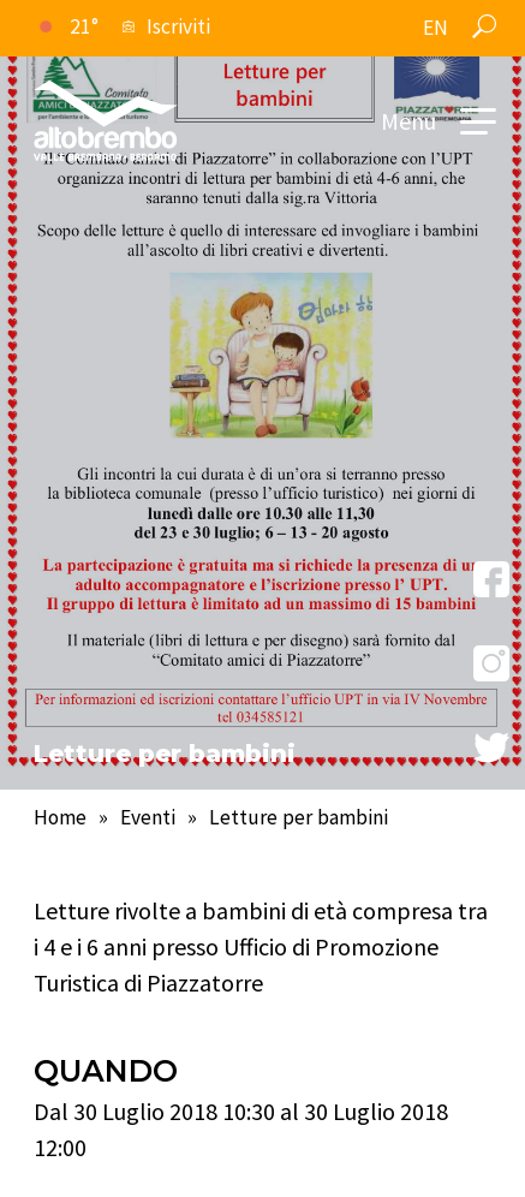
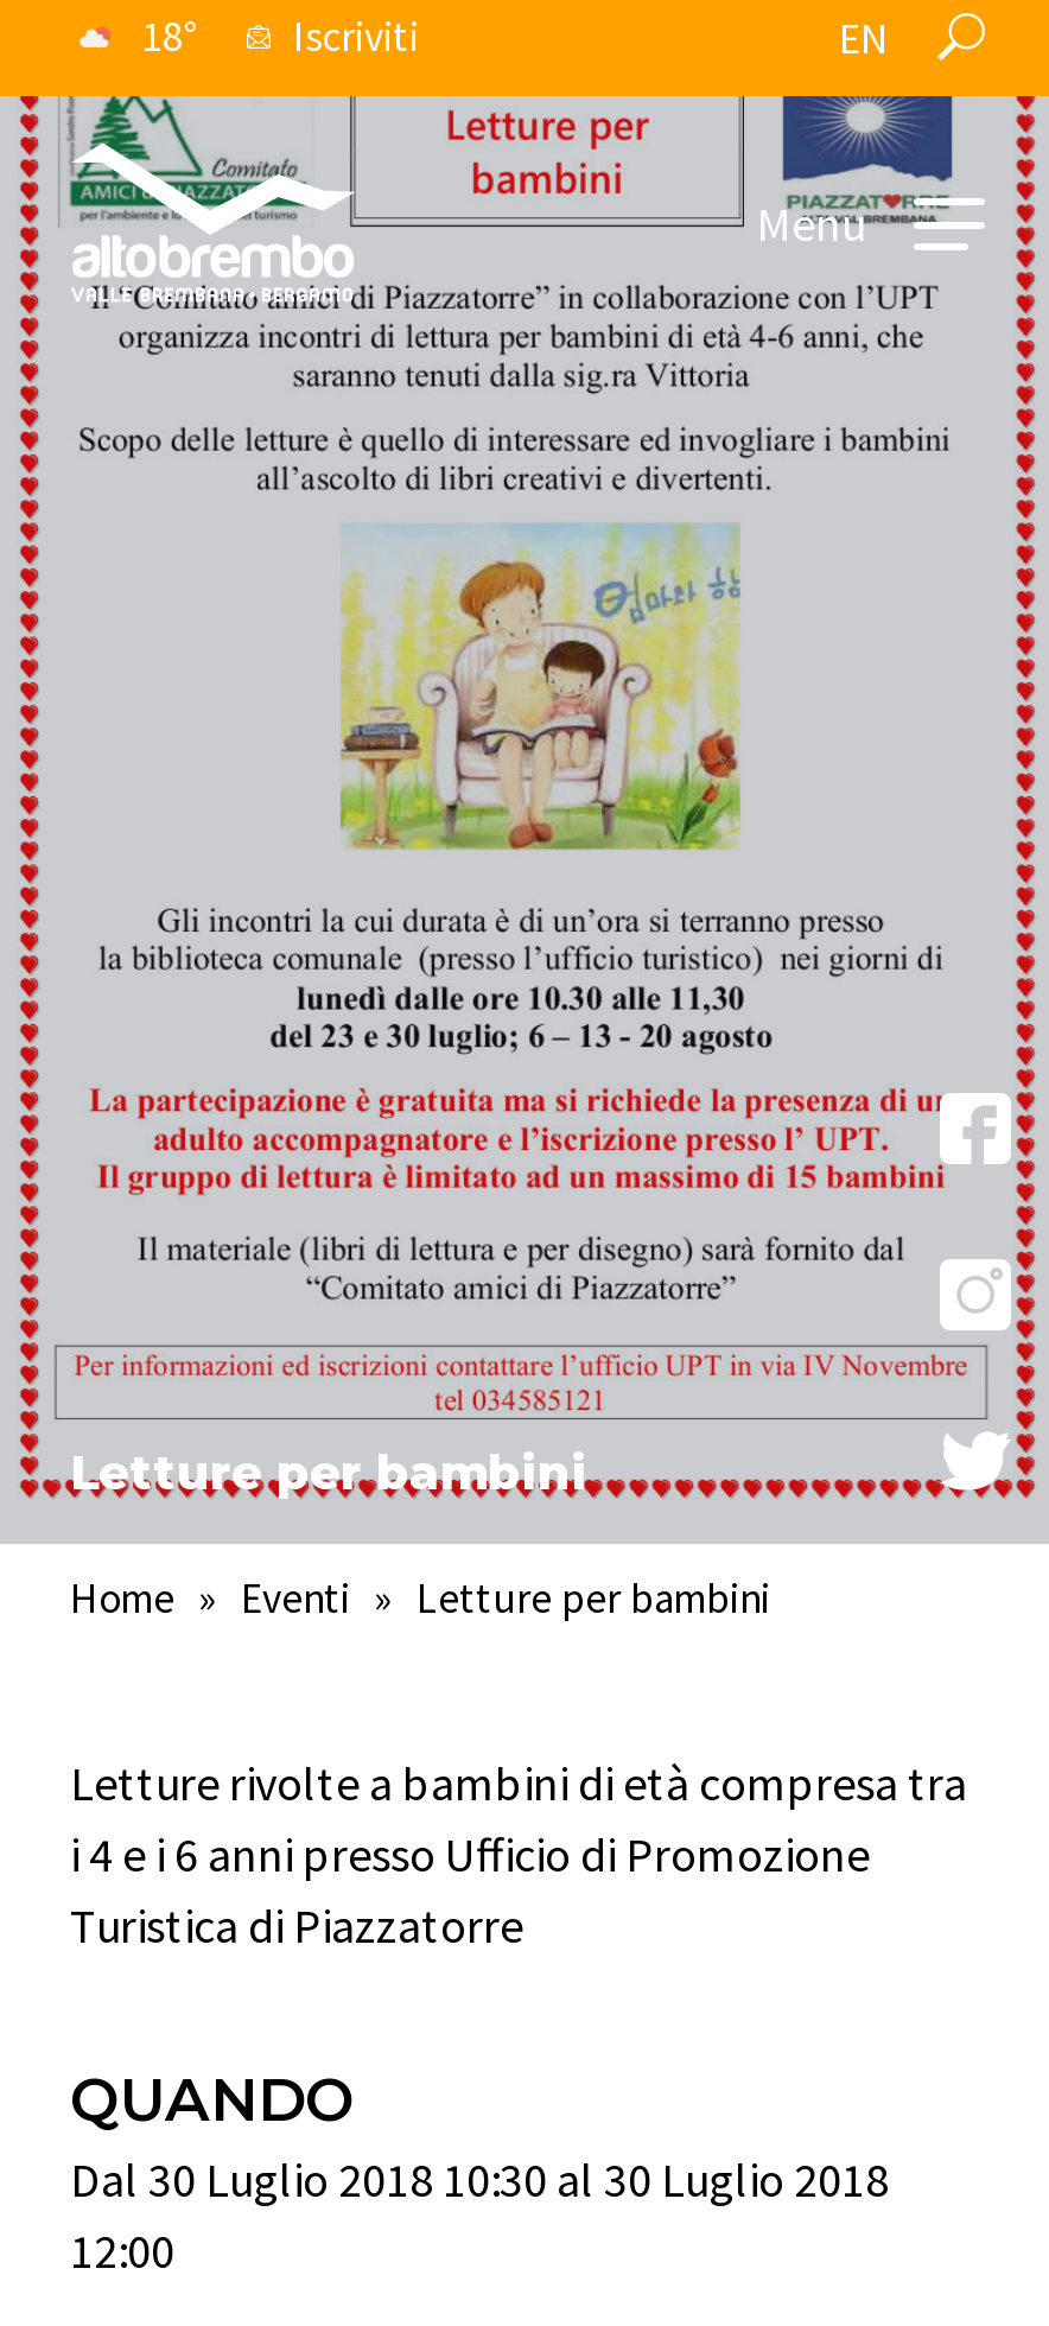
[69,13,210,40] 21° Iscriviti -> [141,11,419,63] 18° Iscriviti

